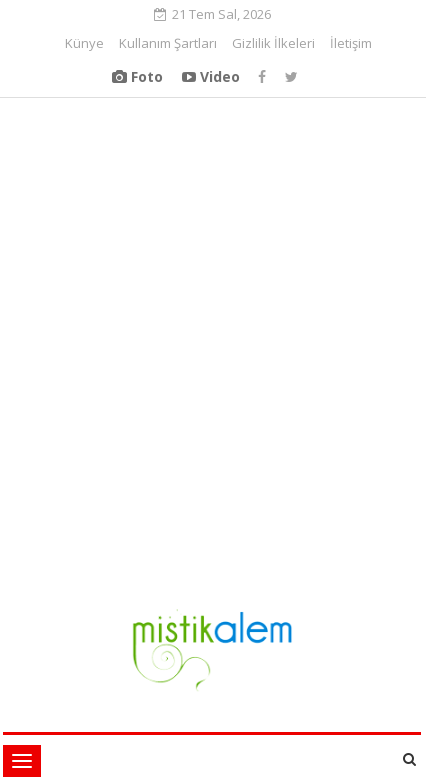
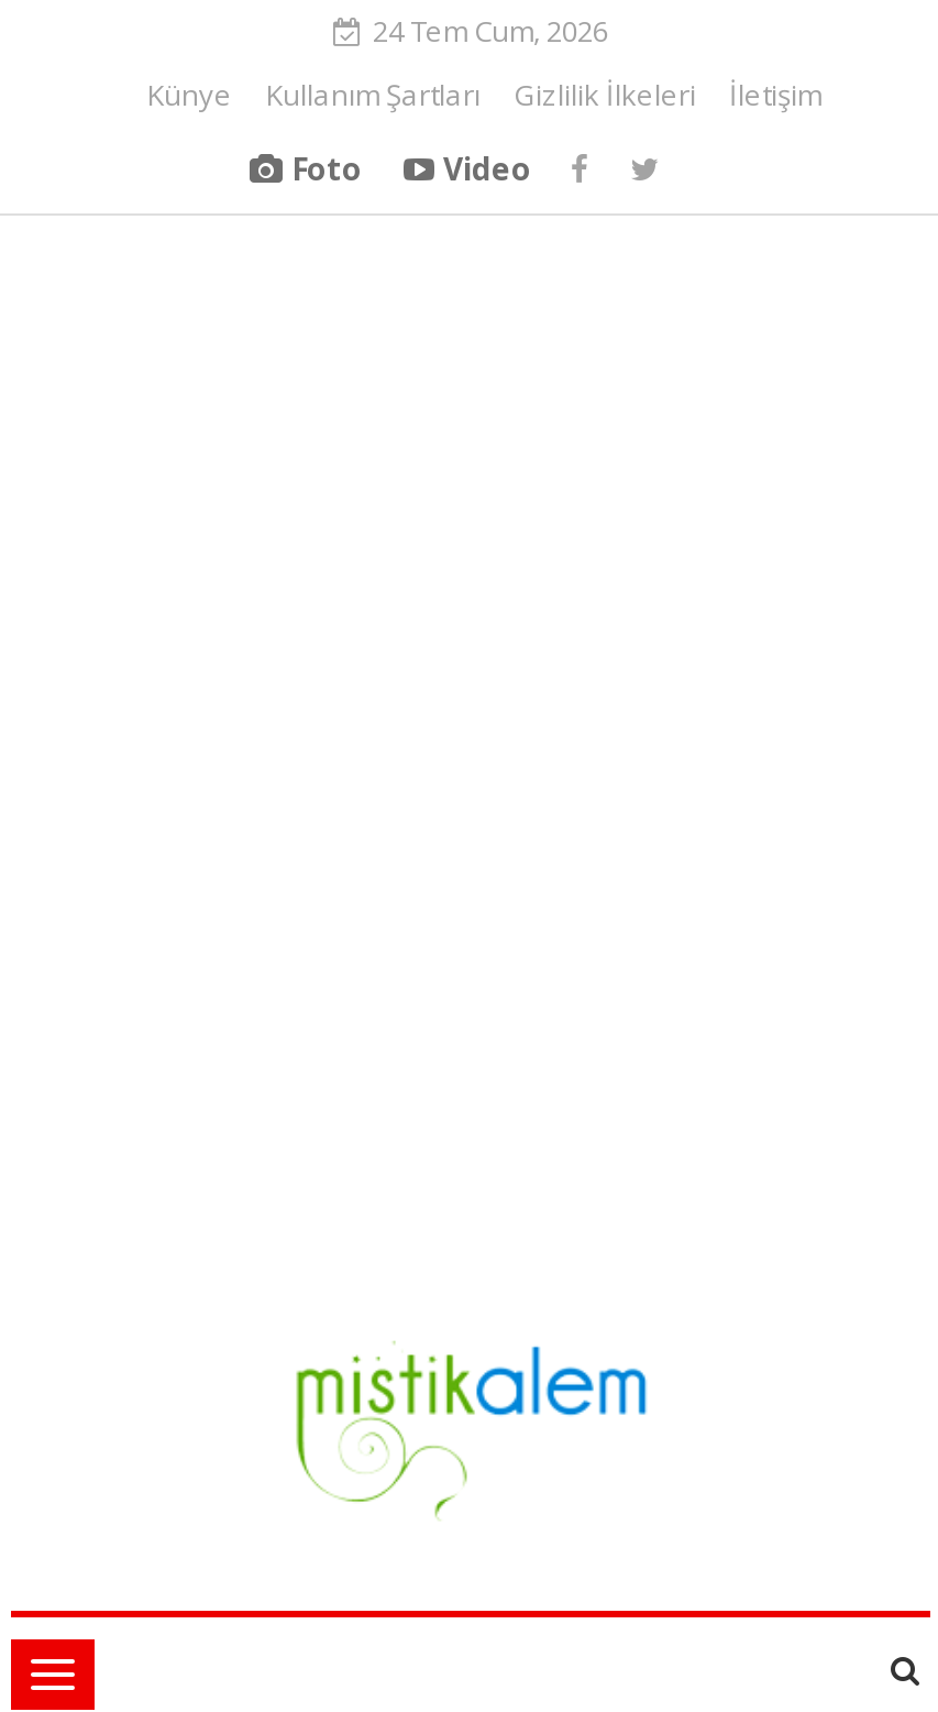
[171,5,270,23] 21 Tem Sal, 2026 -> [373,11,608,51] 24 Tem Cum, 2026

